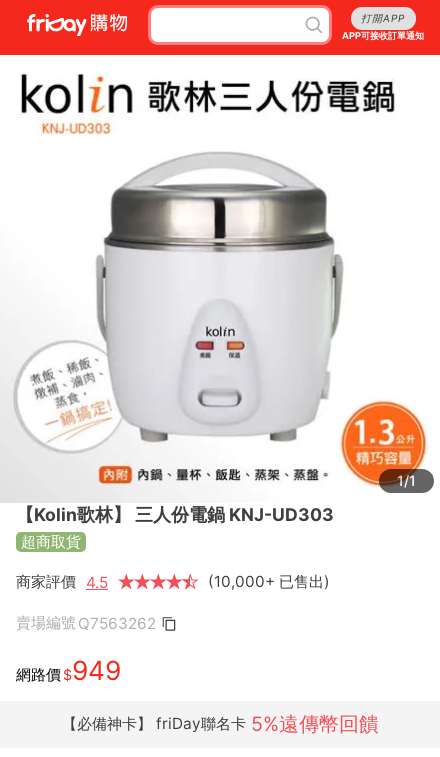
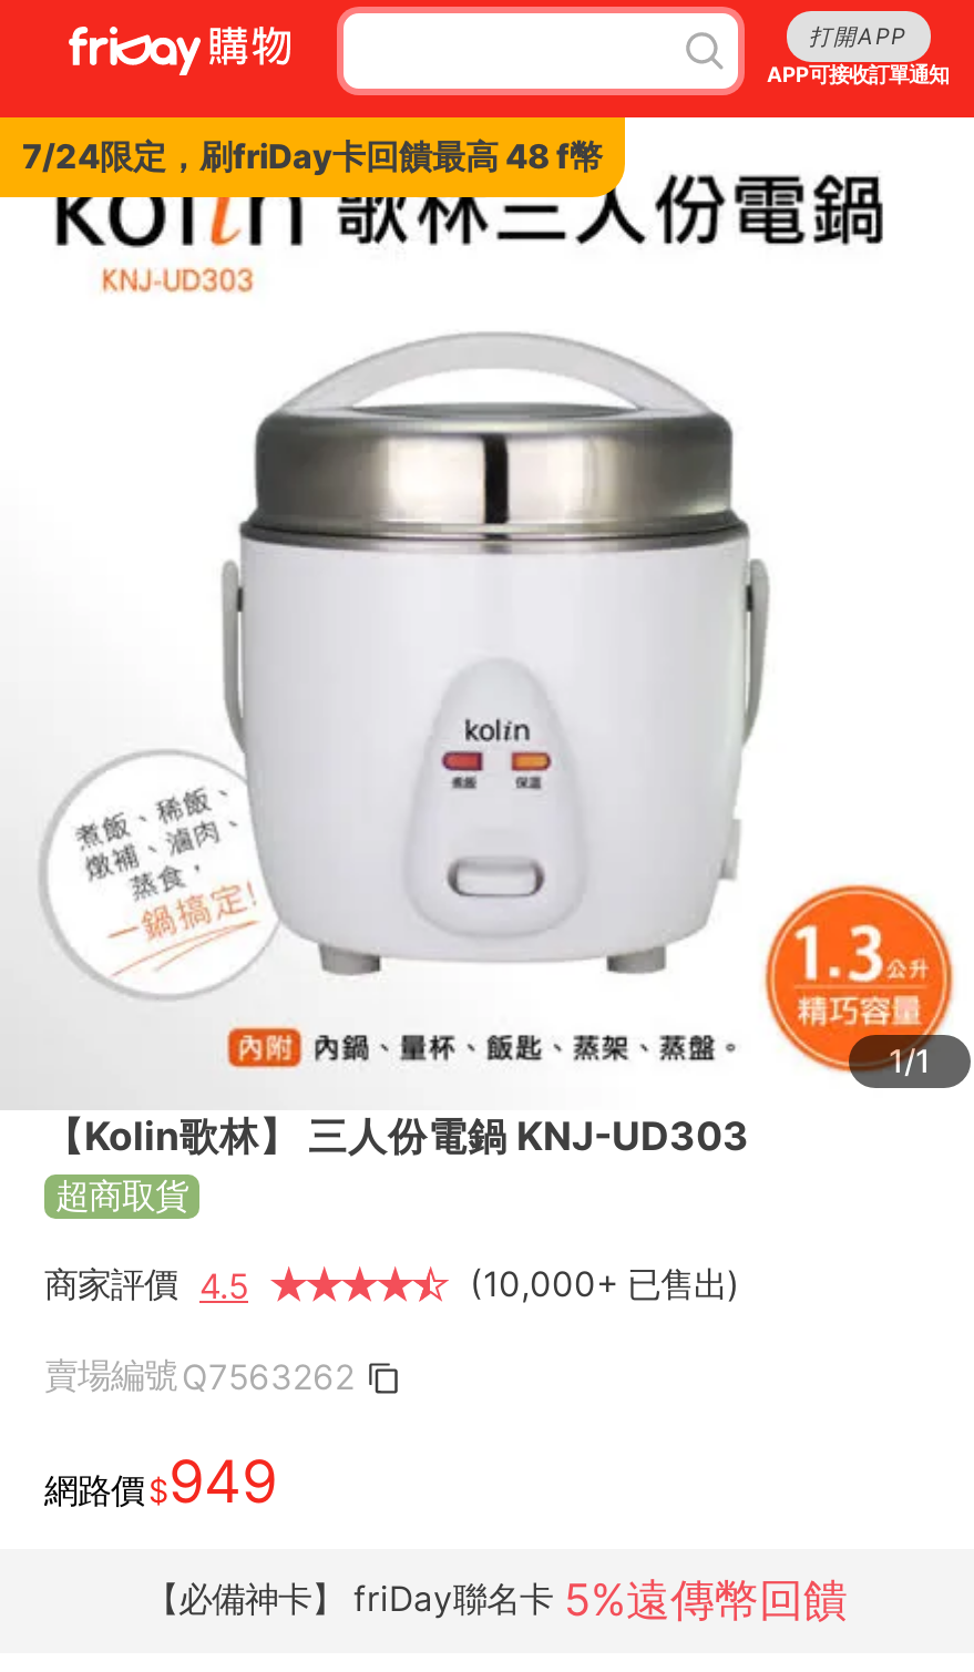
none -> [22,135,603,177] 7/24限定，刷friDay卡回饋最高 48 f幣

